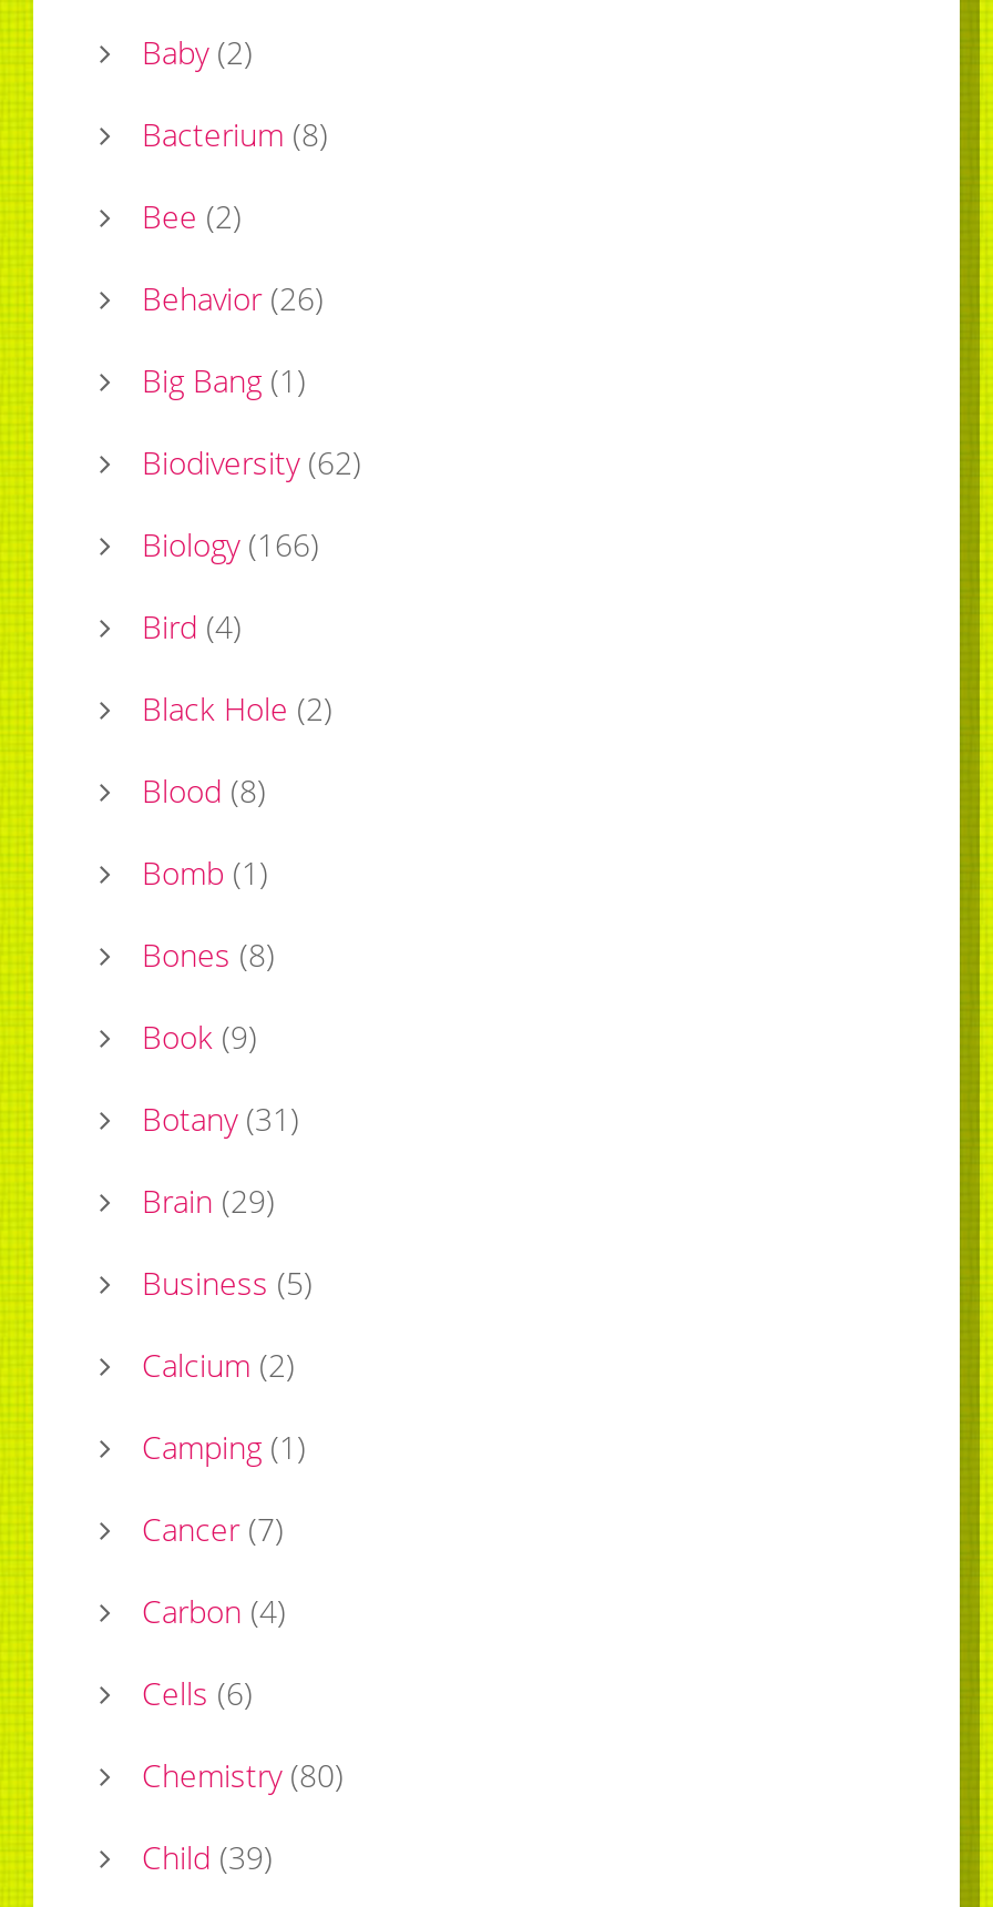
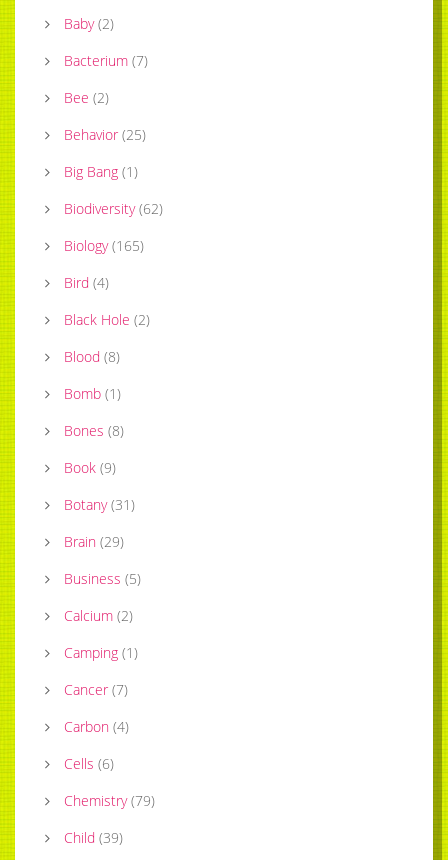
[142,112,328,155] Bacterium (8) -> [64,51,148,70] Bacterium (7)
[142,277,324,319] Behavior (26) -> [64,125,146,144] Behavior (25)
[142,523,319,565] Biology (166) -> [64,236,144,255] Biology (165)
[142,1753,344,1795] Chemistry (80) -> [64,791,155,810] Chemistry (79)

